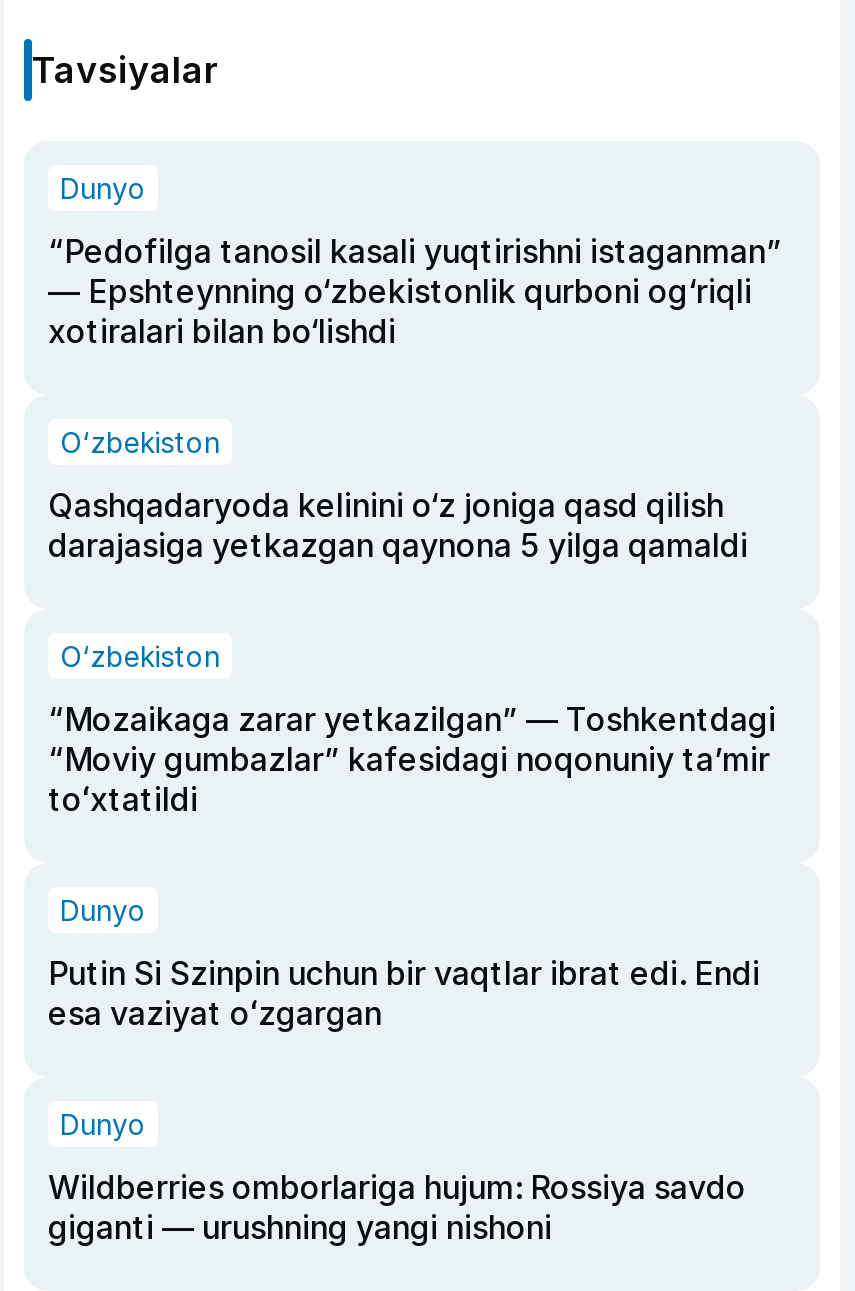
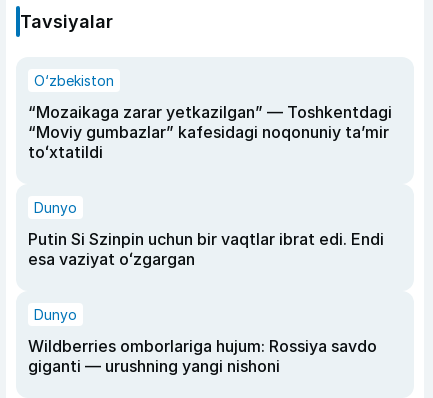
[48,172,782,566] Dunyo | “Pedofilga tanosil kasali yuqtirishni istaganman” | — Epshteynning o‘zbekistonlik qurboni og‘riqli | xotiralari bilan bo‘lishdi | O‘zbekiston | Qashqadaryoda kelinini o‘z joniga qasd qilish | darajasiga yetkazgan qaynona 5 yilga qamaldi -> none

